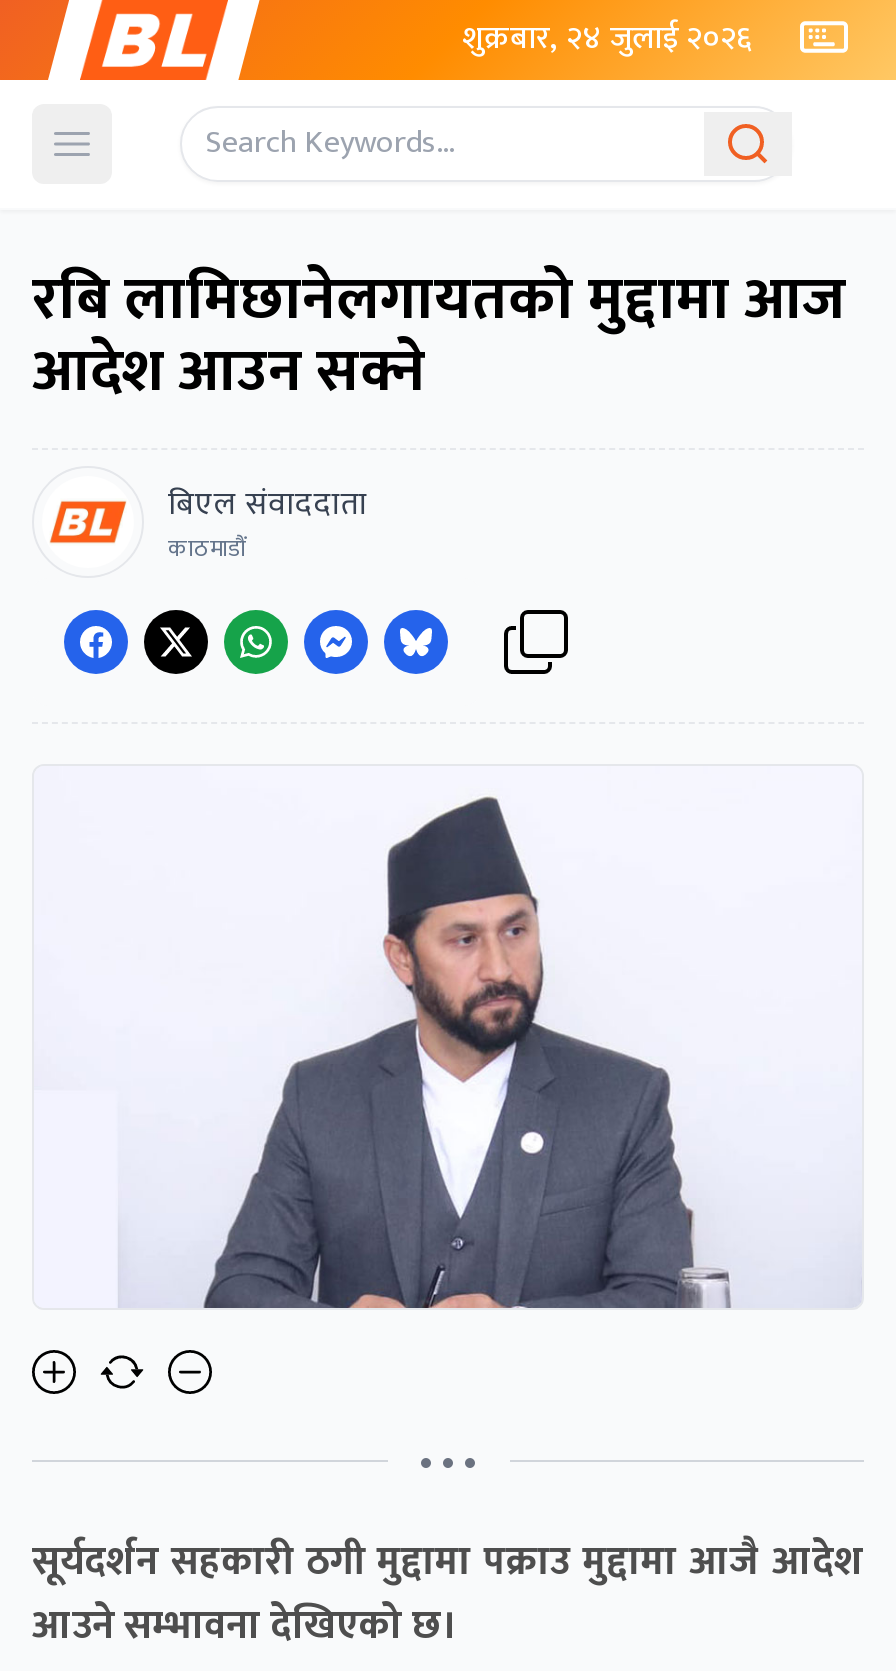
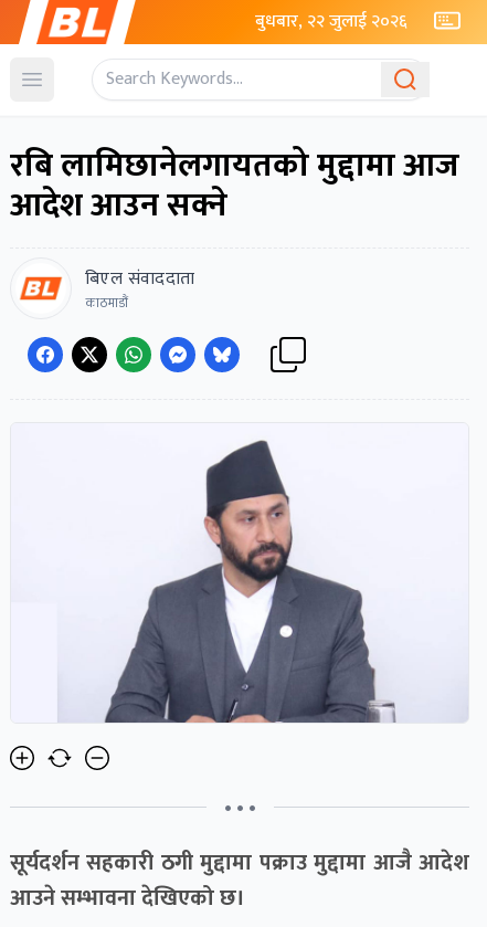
[462,12,752,66] शुक्रबार, २४ जुलाई २०२६ -> [255,7,407,36] बुधबार, २२ जुलाई २०२६

